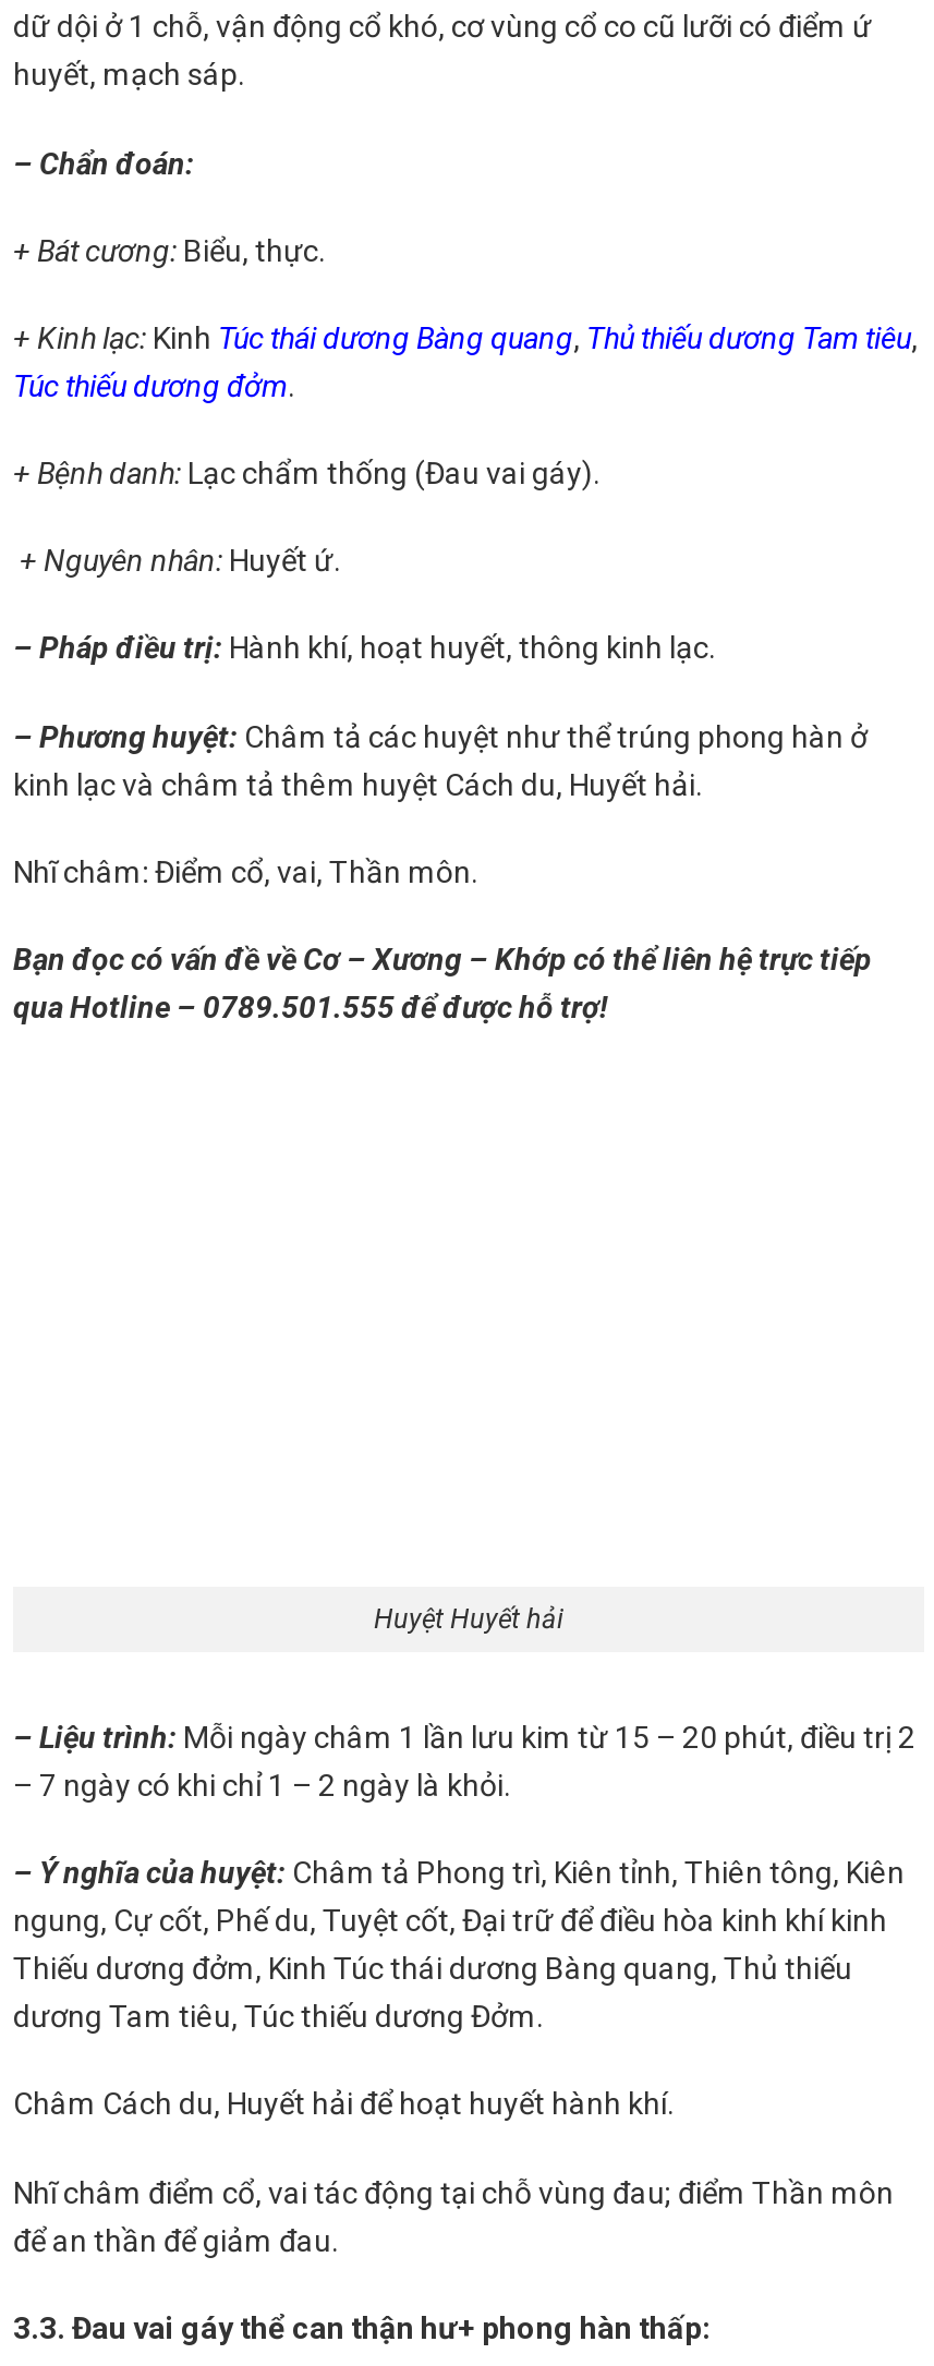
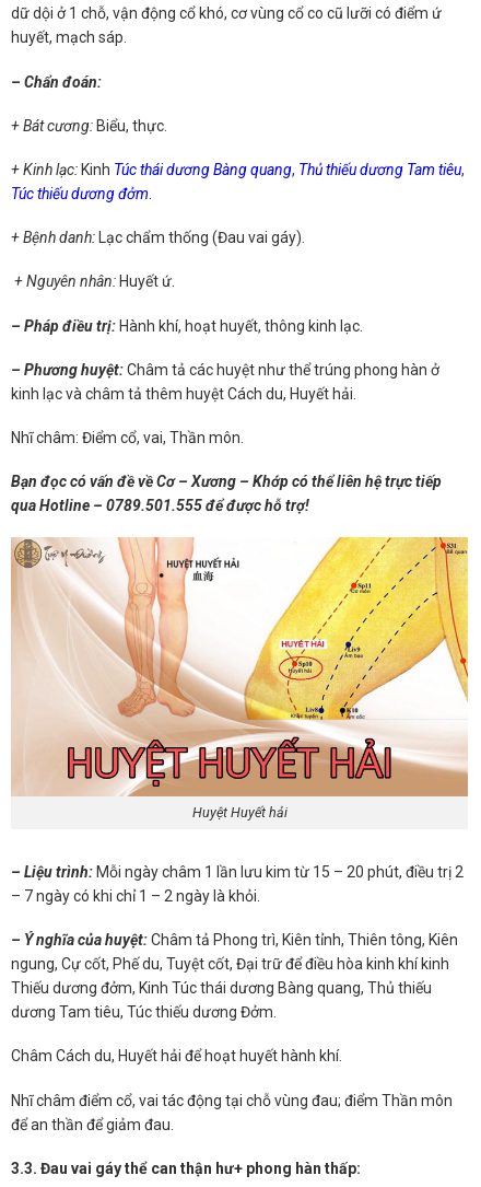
none -> [10,536,469,798] [image]

